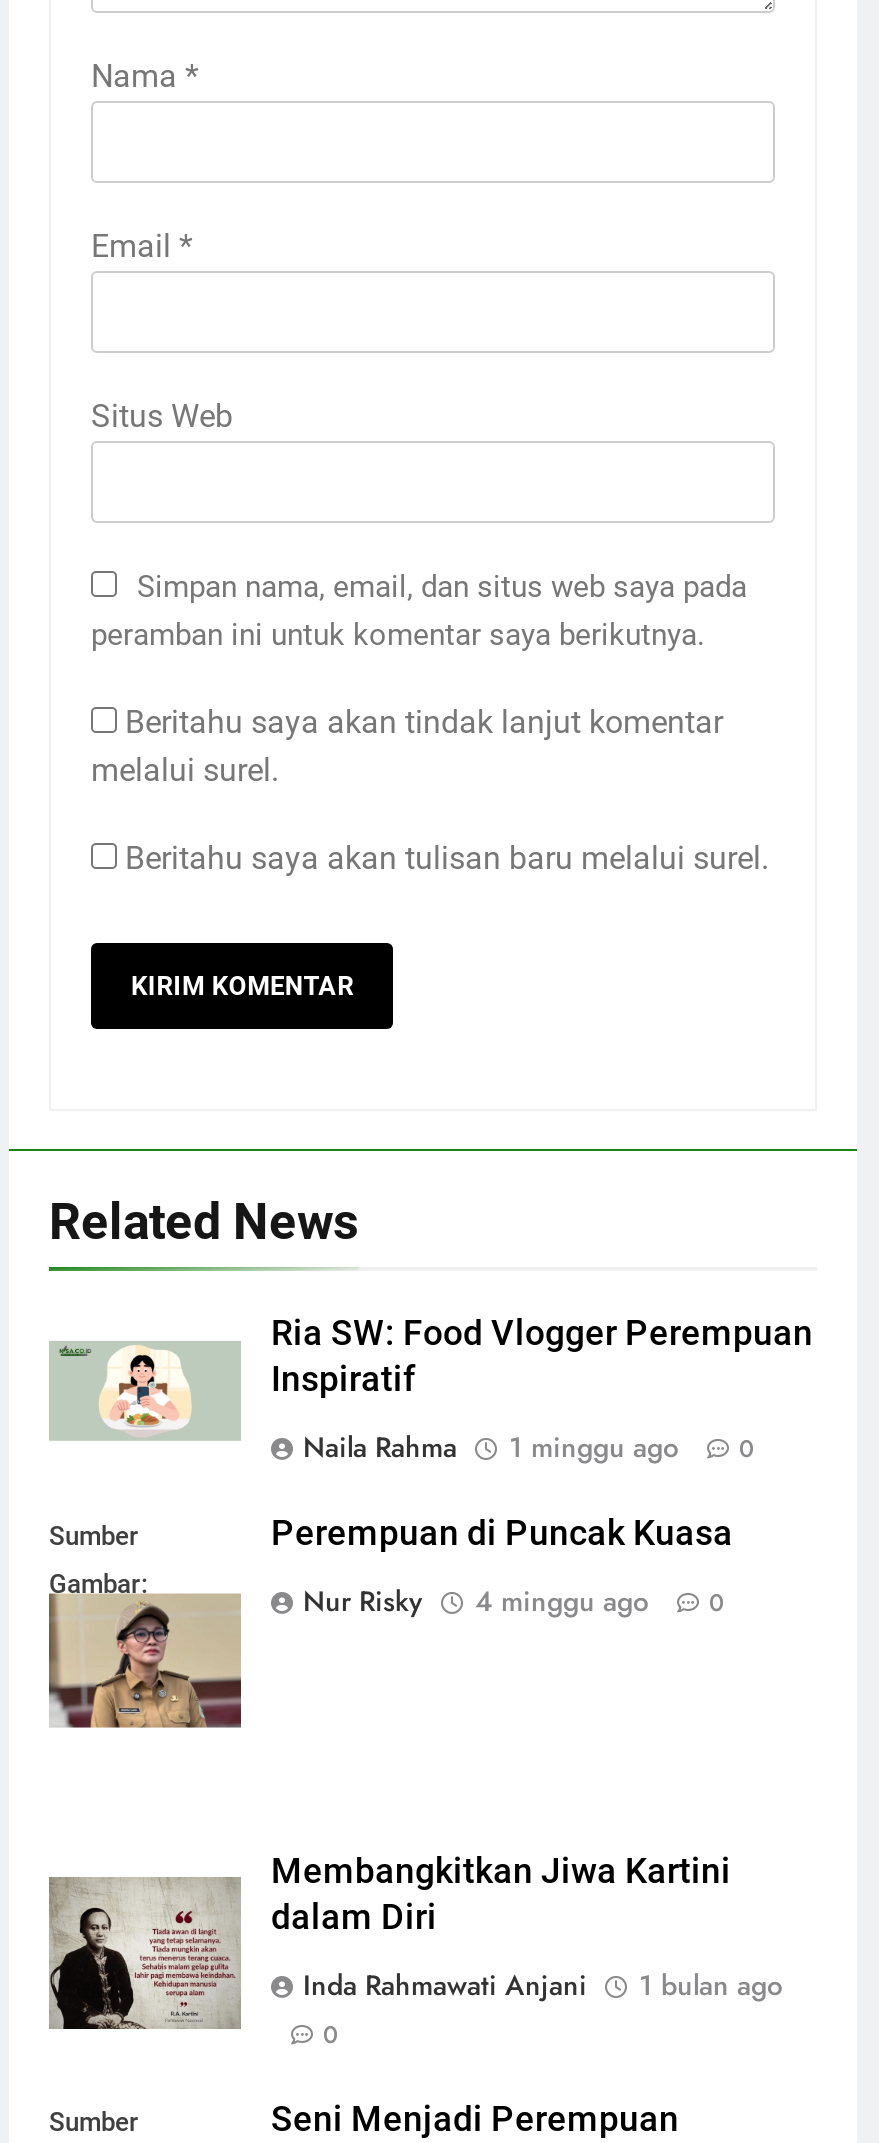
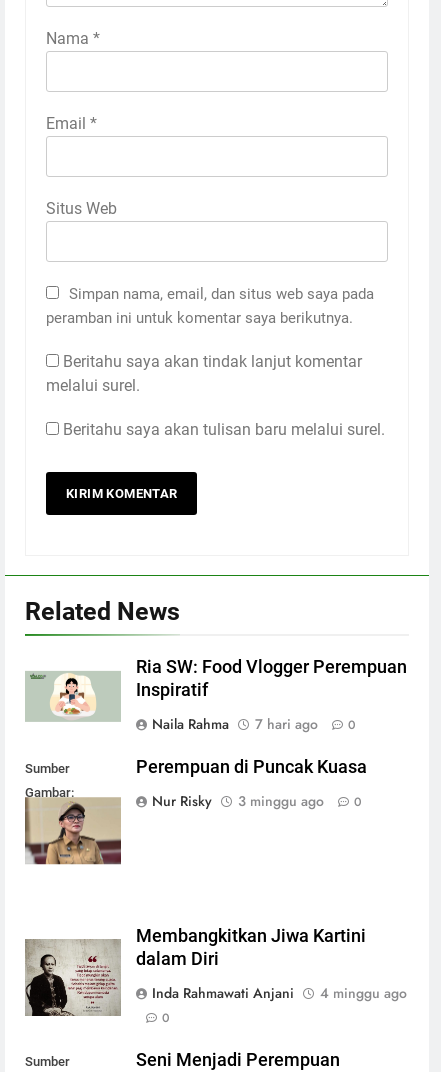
[303,1428,755,1468] Naila Rahma 1 minggu ago 0 -> [152,714,356,734] Naila Rahma 7 hari ago 0
[303,1582,725,1622] Nur Risky 4 minggu ago 0 -> [152,791,362,811] Nur Risky 3 minggu ago 0
[303,1965,783,2005] Inda Rahmawati Anjani 1 bulan ago -> [152,983,407,1003] Inda Rahmawati Anjani 4 minggu ago

